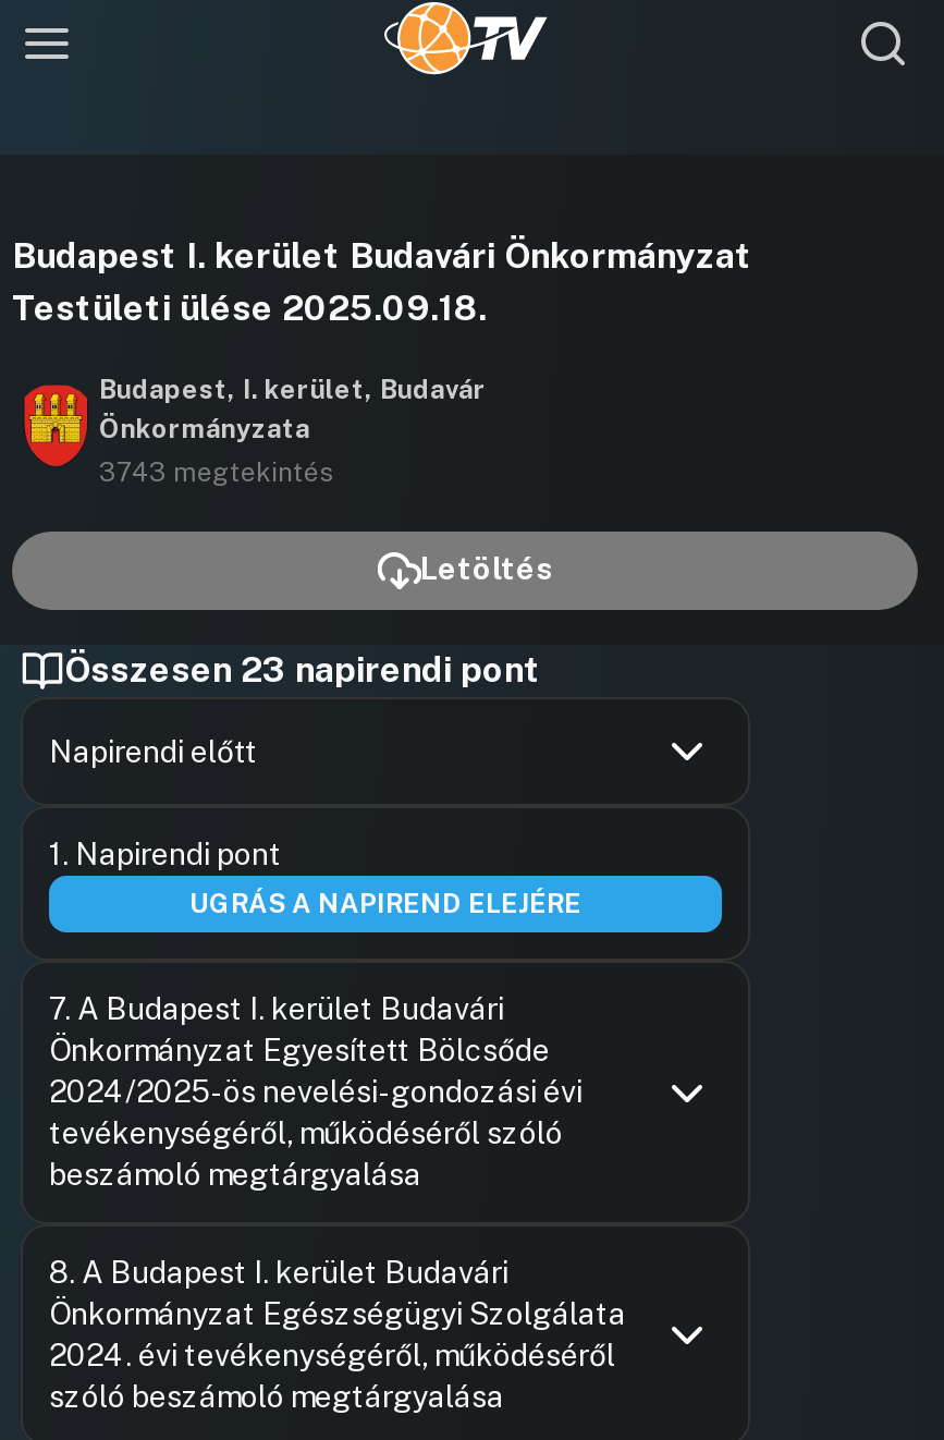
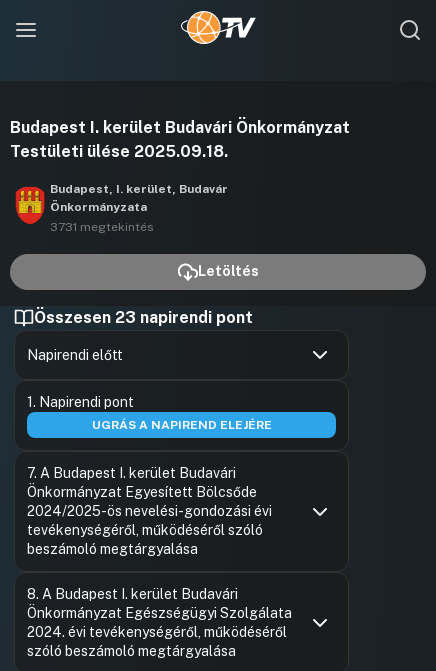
[99,458,334,489] 3743 megtekintés -> [50,220,154,234] 3731 megtekintés

